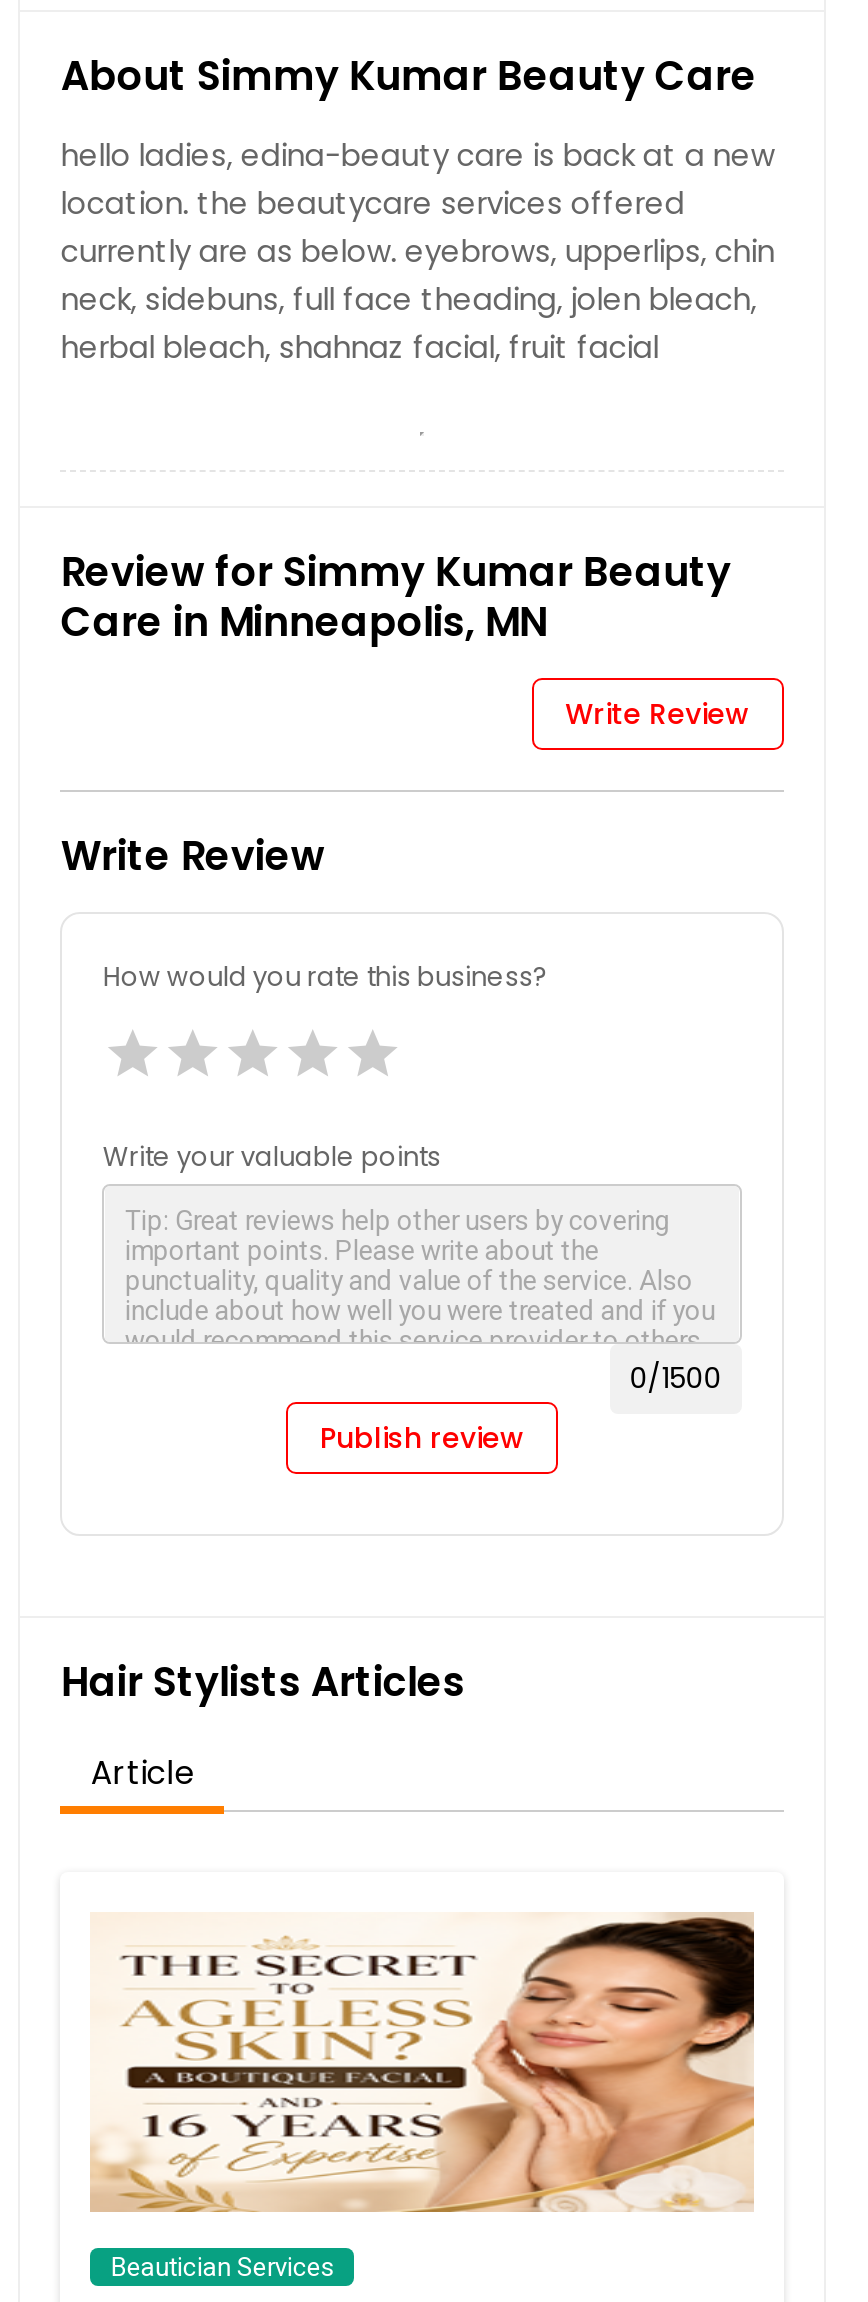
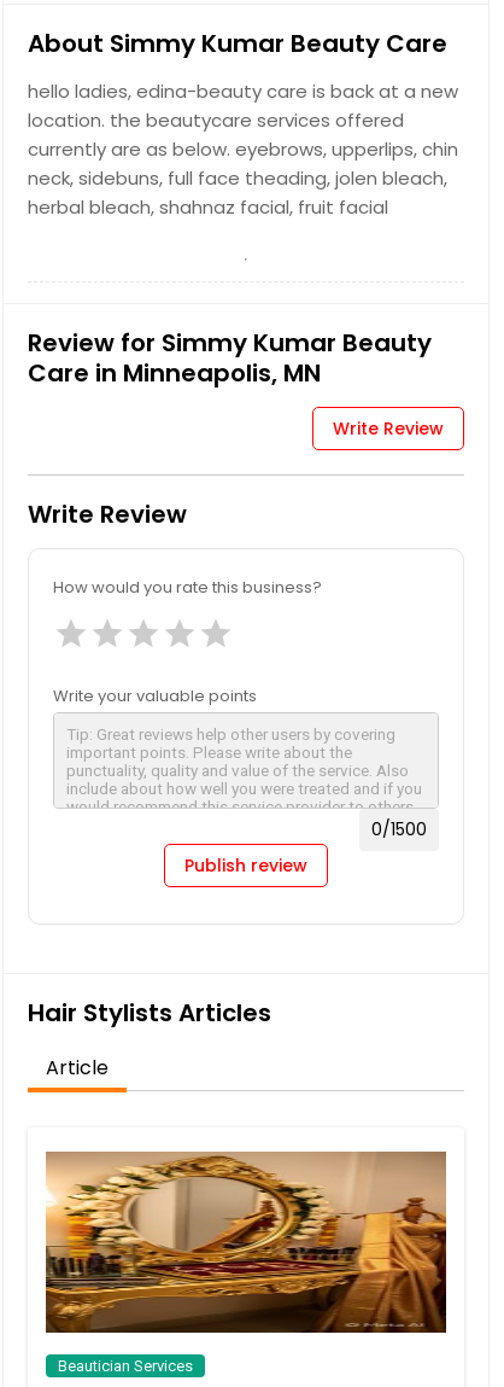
[90,1912,756,2214] [image] -> [45,1150,447,1334] [image]

